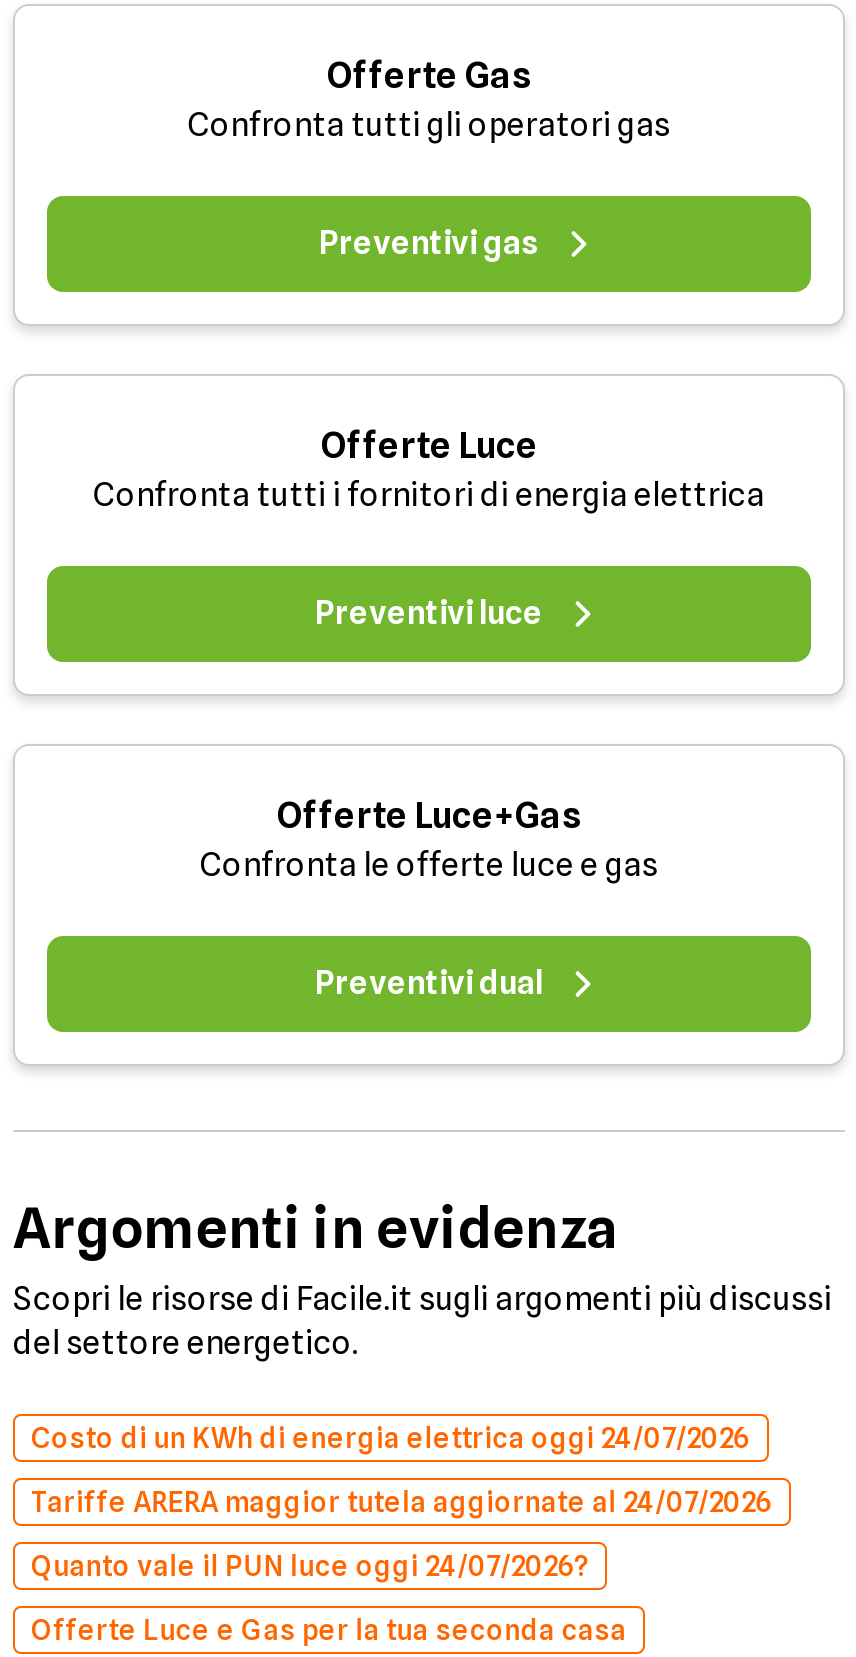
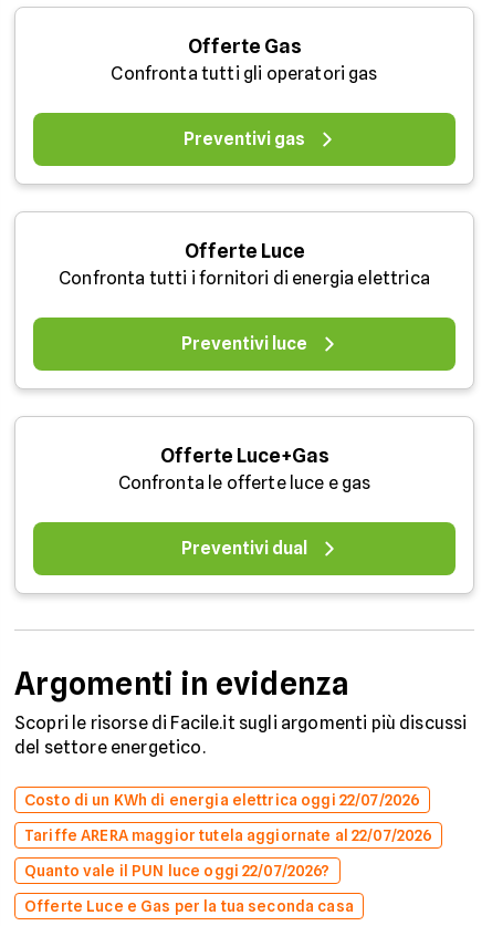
[31,1422,752,1454] Costo di un KWh di energia elettrica oggi 24/07/2026 -> [24,791,420,809] Costo di un KWh di energia elettrica oggi 22/07/2026
[31,1486,774,1518] Tariffe ARERA maggior tutela aggiornate al 24/07/2026 -> [24,826,433,844] Tariffe ARERA maggior tutela aggiornate al 22/07/2026
[31,1550,588,1582] Quanto vale il PUN luce oggi 24/07/2026? -> [24,862,330,880] Quanto vale il PUN luce oggi 22/07/2026?

